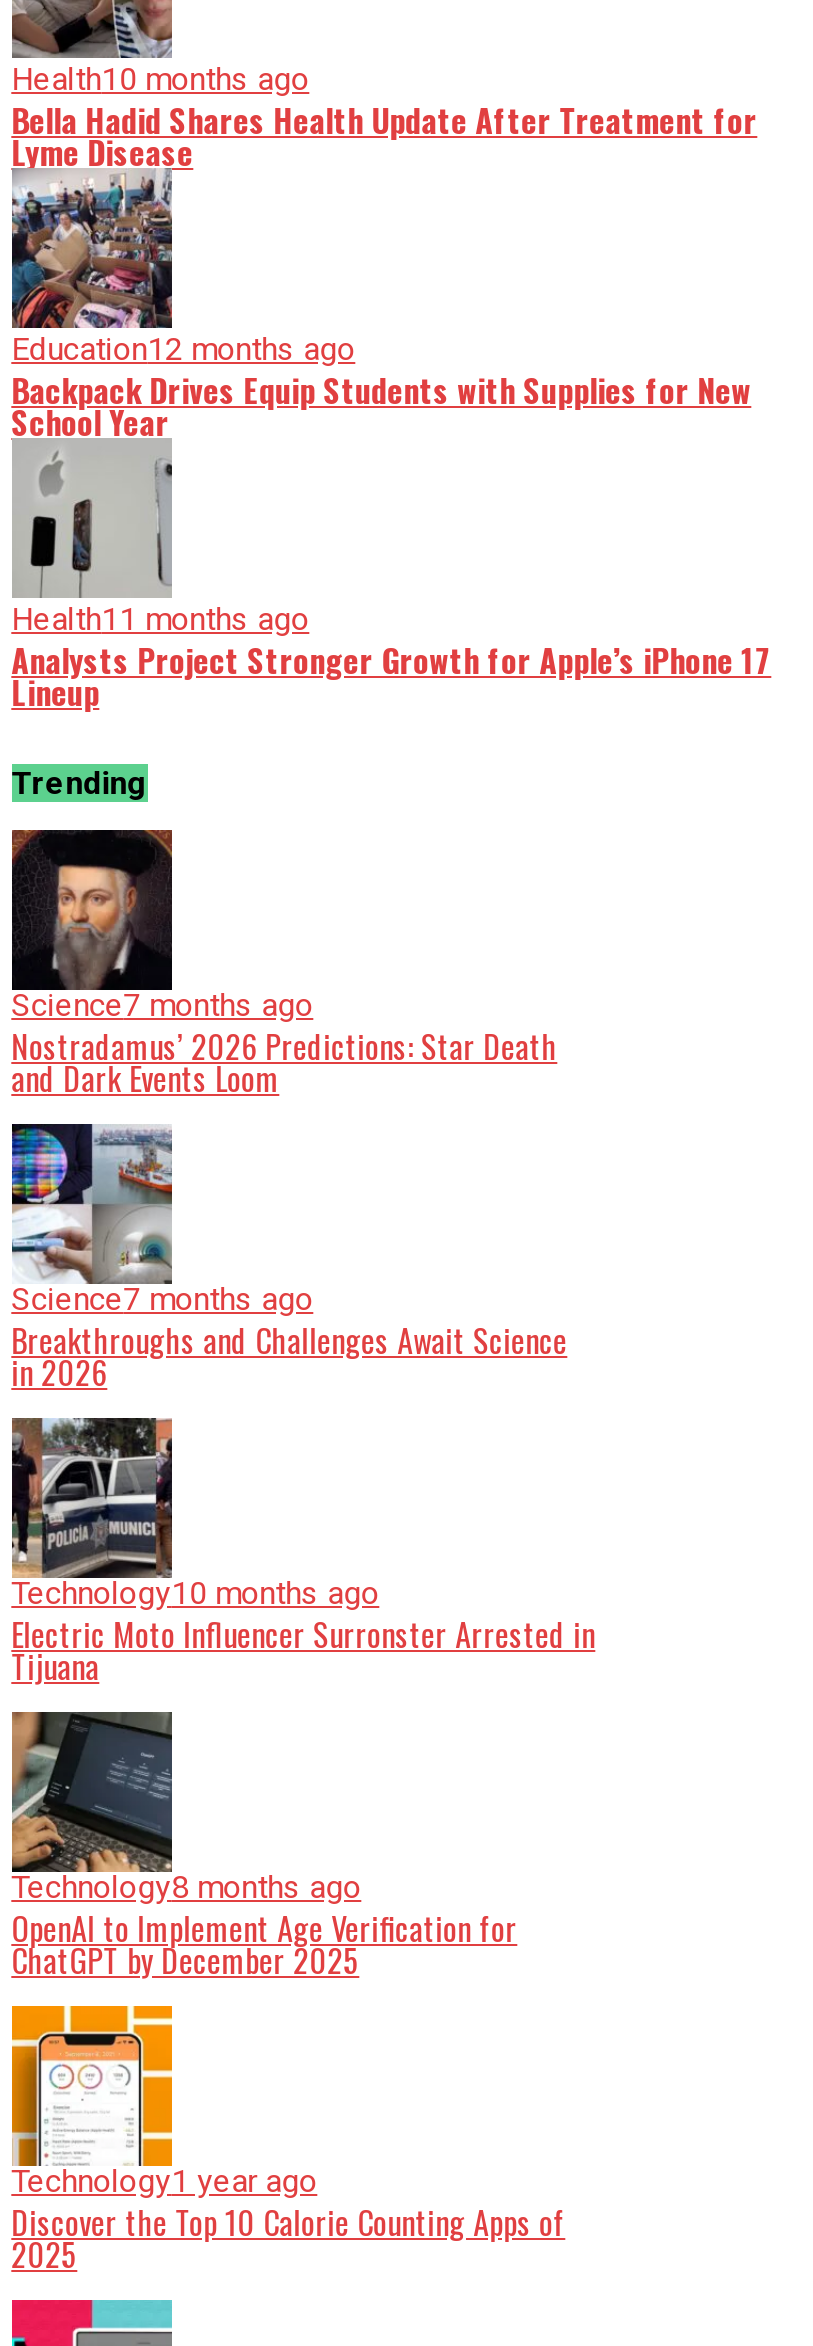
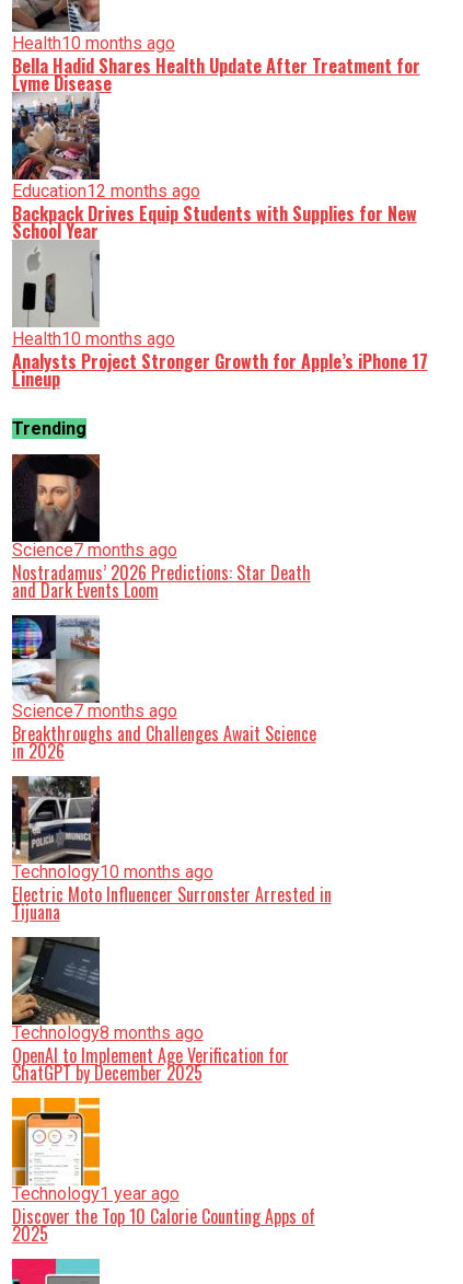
[11,600,309,638] Health11 months ago -> [12,328,175,349] Health10 months ago

